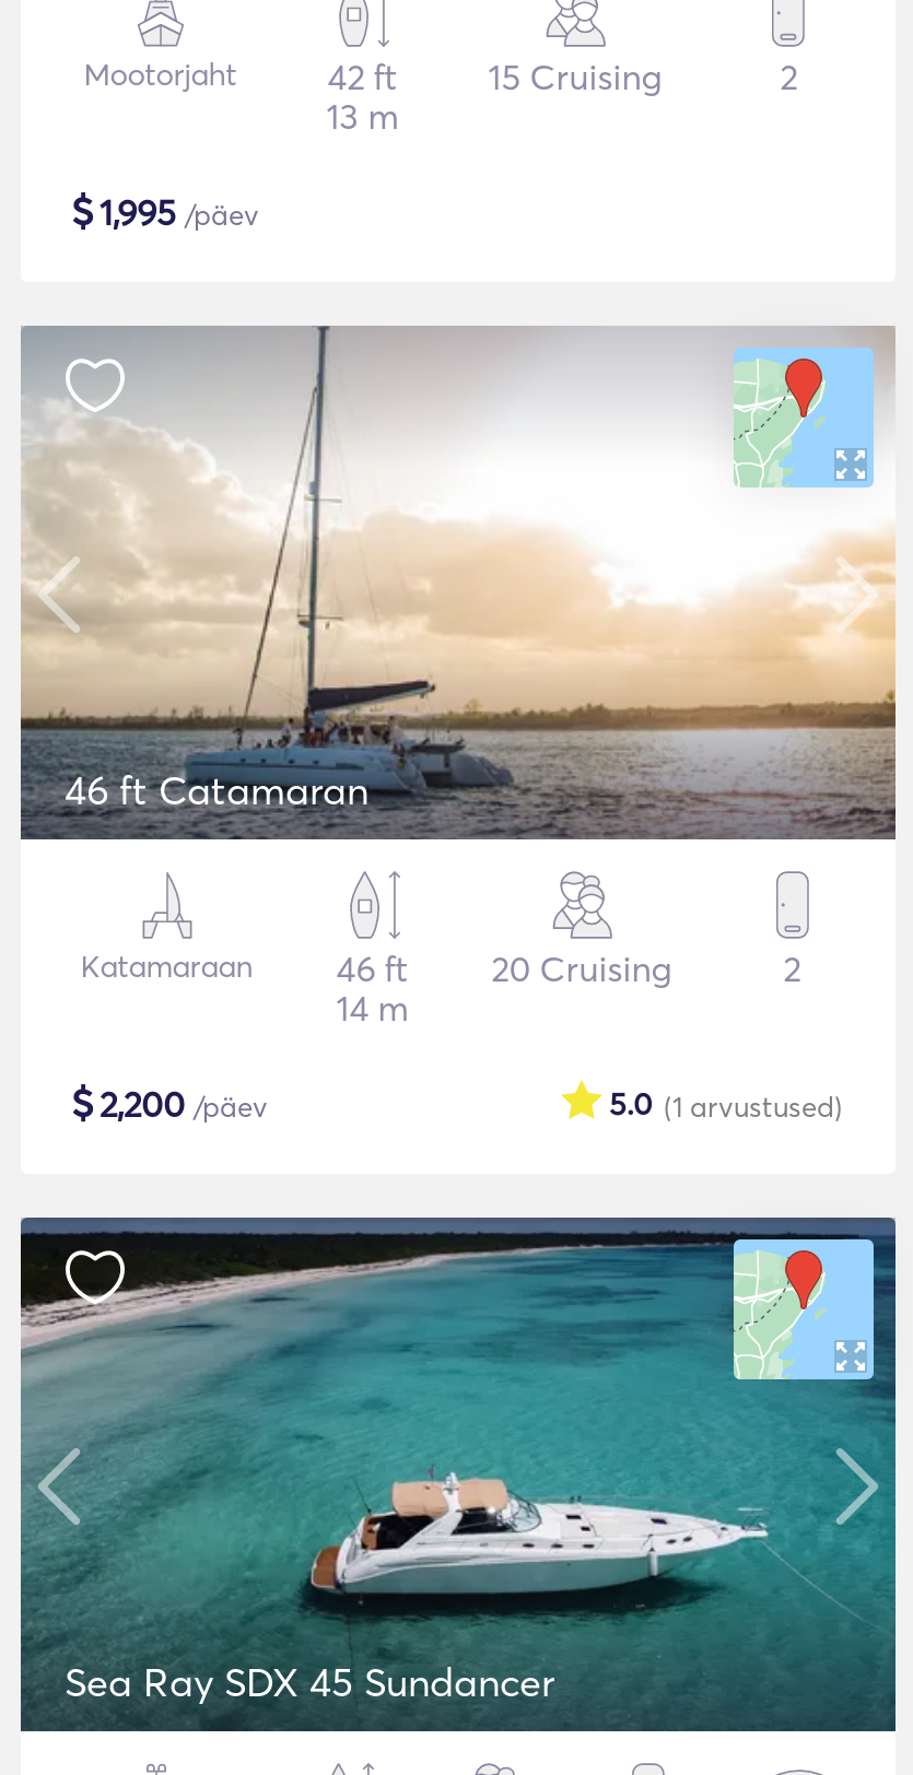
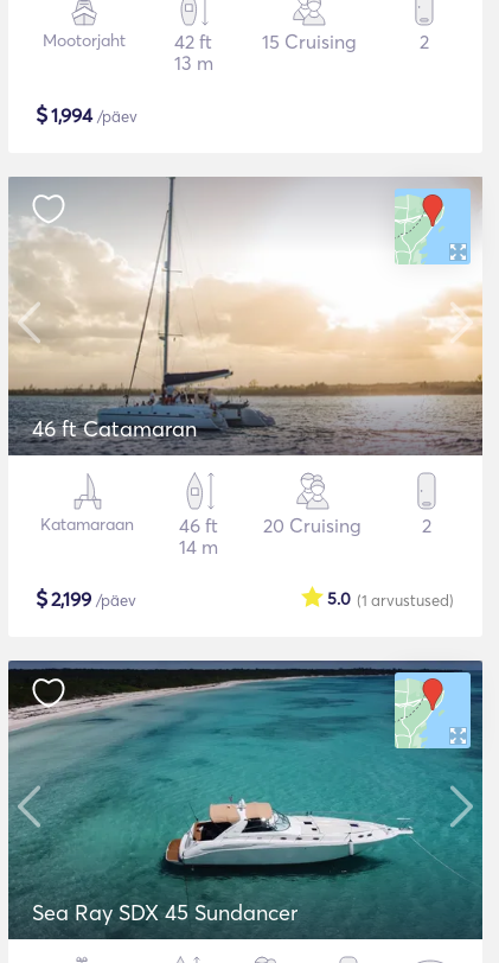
[71,186,259,236] $1,995 /päev -> [36,101,137,128] $1,994 /päev
[71,1078,268,1128] $2,200 /päev -> [36,585,136,612] $2,199 /päev

